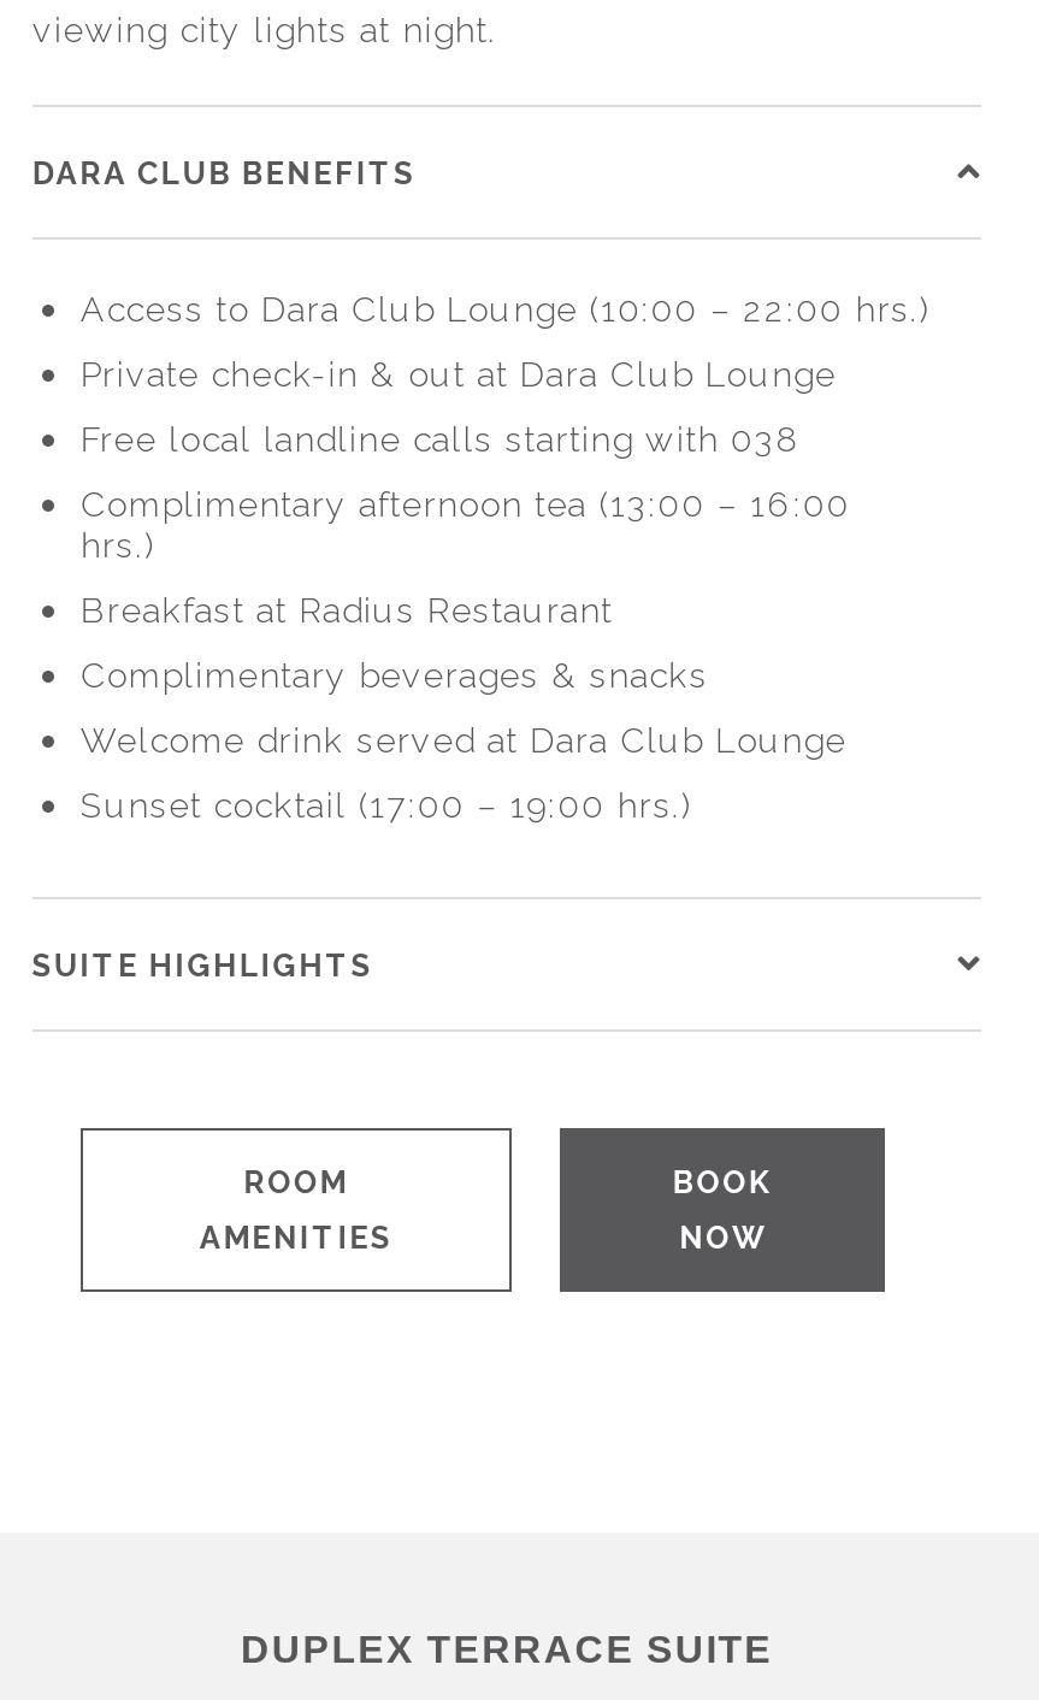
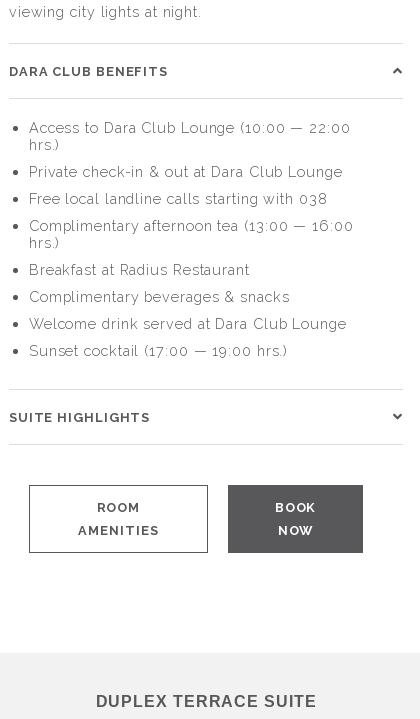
[80,288,931,328] Access to Dara Club Lounge (10:00 – 22:00 hrs.) -> [29,119,351,153] Access to Dara Club Lounge (10:00 — 22:00 | hrs.)
[80,483,850,523] Complimentary afternoon tea (13:00 – 16:00 -> [29,217,354,234] Complimentary afternoon tea (13:00 — 16:00
[80,784,693,824] Sunset cocktail (17:00 – 19:00 hrs.) -> [29,342,288,359] Sunset cocktail (17:00 — 19:00 hrs.)

